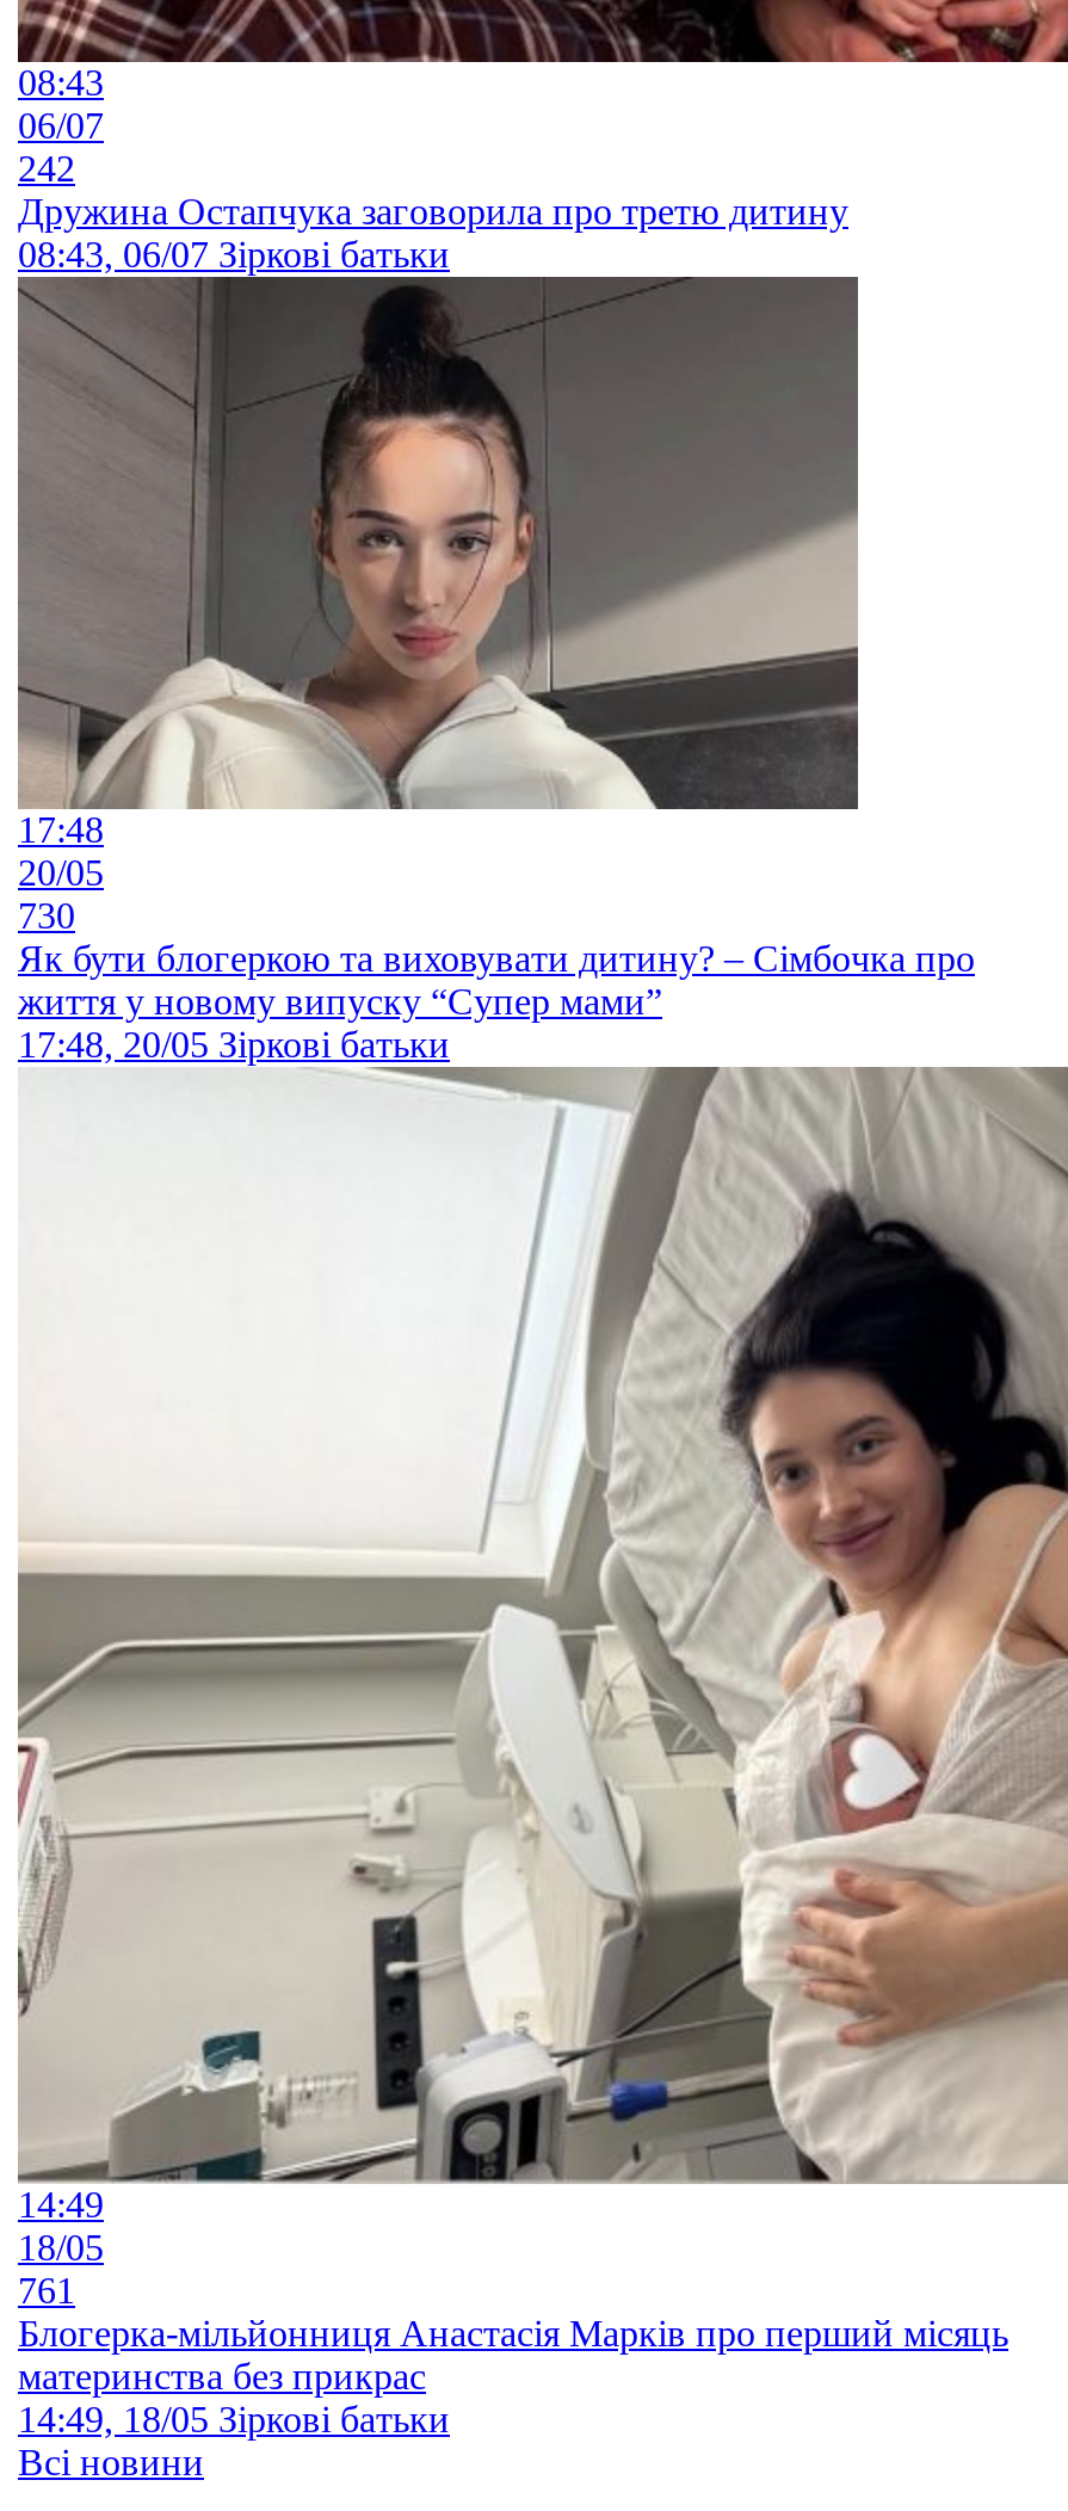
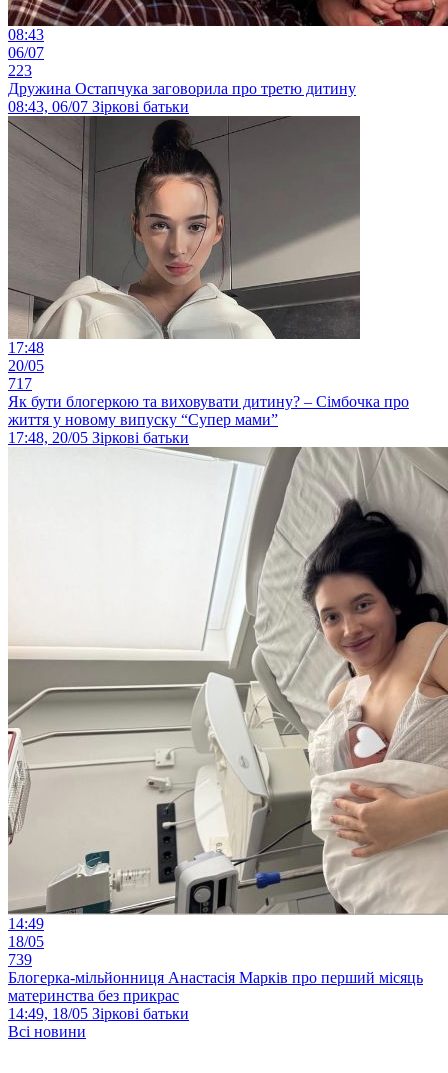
[18,149,75,189] 242 -> [8,62,32,79] 223
[18,896,75,936] 730 -> [8,375,32,392] 717
[18,2271,75,2311] 761 -> [8,951,32,968] 739

